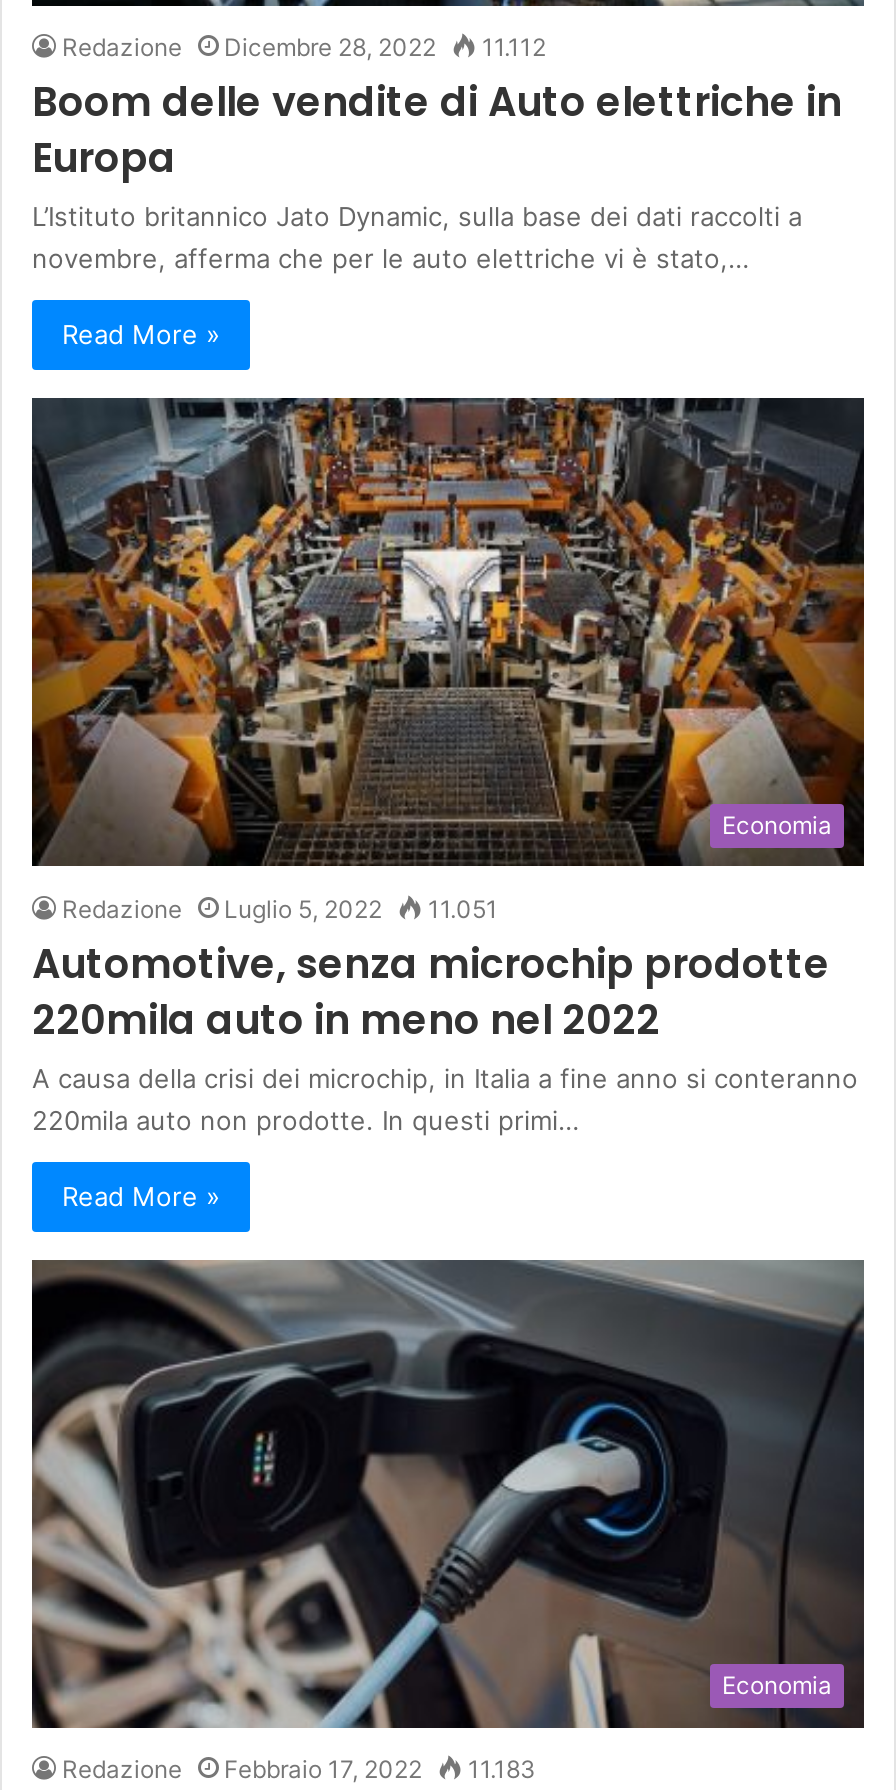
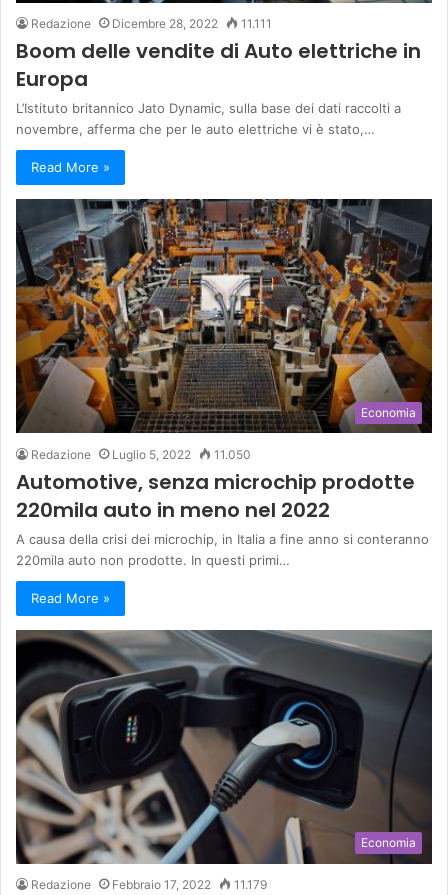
[62,32,546,62] Redazione Dicembre 28, 2022 11.112 -> [31,16,272,31] Redazione Dicembre 28, 2022 11.111
[62,893,498,923] Redazione Luglio 5, 2022 11.051 -> [31,447,251,462] Redazione Luglio 5, 2022 11.050
[62,1754,536,1784] Redazione Febbraio 17, 2022 11.183 -> [31,877,267,892] Redazione Febbraio 17, 2022 11.179

